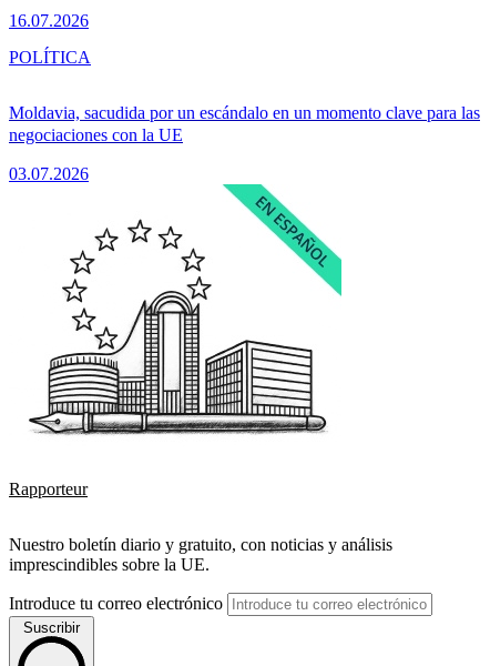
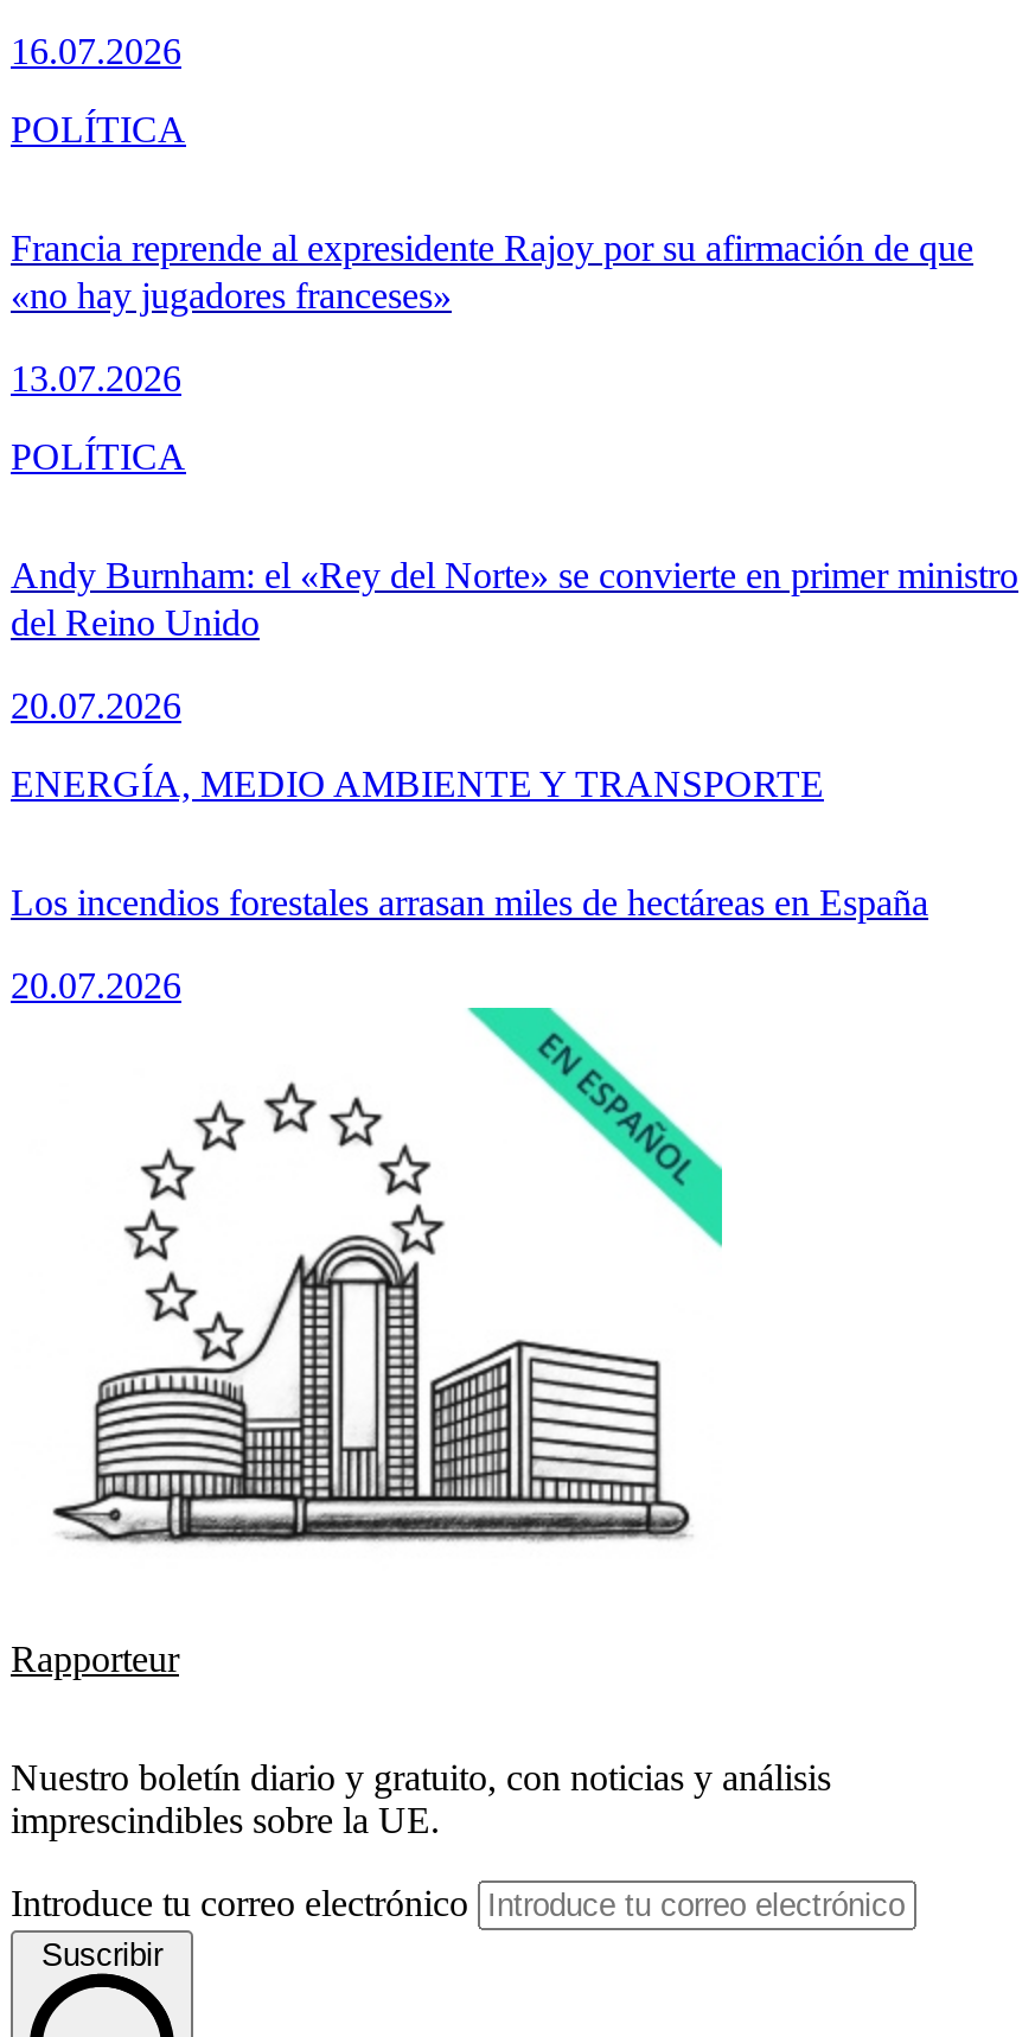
none -> [11,554,1018,724] Andy Burnham: el «Rey del Norte» se convierte en primer ministro | del Reino Unido | 20.07.2026
none -> [11,435,186,475] POLÍTICA
none -> [11,881,928,1004] Los incendios forestales arrasan miles de hectáreas en España | 20.07.2026
none -> [11,762,824,803] ENERGÍA, MEDIO AMBIENTE Y TRANSPORTE
[9,103,480,144] Moldavia, sacudida por un escándalo en un momento clave para las | negociaciones con la UE -> [11,226,973,314] Francia reprende al expresidente Rajoy por su afirmación de que | «no hay jugadores franceses»
[9,164,89,183] 03.07.2026 -> [11,357,181,397] 13.07.2026

